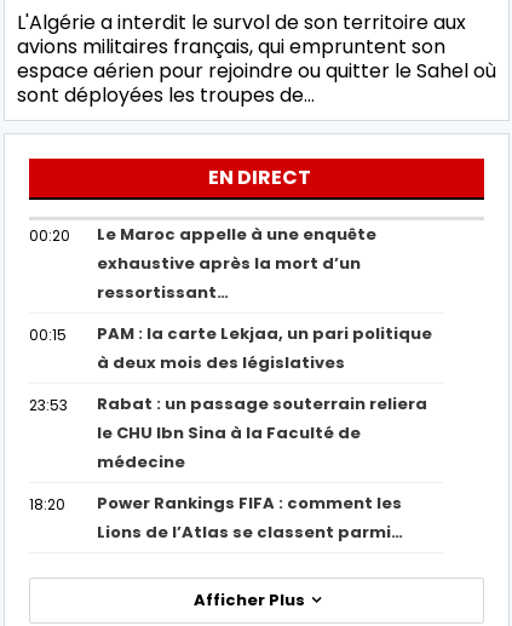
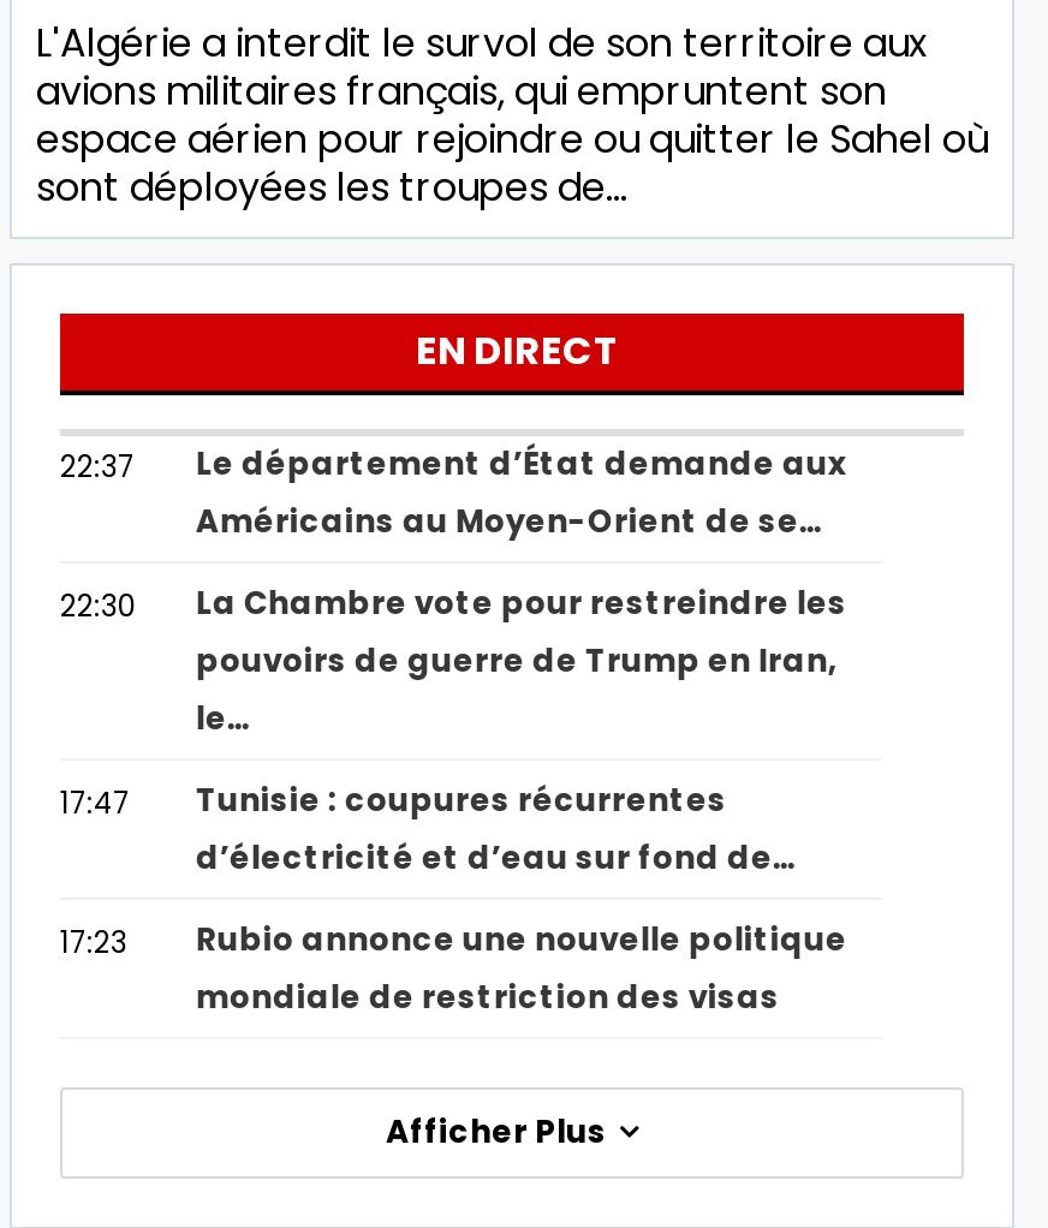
[29,223,377,304] 00:20 | Le Maroc appelle à une enquête | exhaustive après la mort d’un | ressortissant… -> [60,442,847,545] 22:37 | Le département d’État demande aux | Américains au Moyen-Orient de se…
[29,322,433,374] 00:15 | PAM : la carte Lekjaa, un pari politique | à deux mois des législatives -> [60,581,847,742] 22:30 | La Chambre vote pour restreindre les | pouvoirs de guerre de Trump en Iran, | le…
[29,392,428,473] 23:53 | Rabat : un passage souterrain reliera | le CHU Ibn Sina à la Faculté de | médecine -> [60,778,797,881] 17:47 | Tunisie : coupures récurrentes | d’électricité et d’eau sur fond de…
[29,491,404,543] 18:20 | Power Rankings FIFA : comment les | Lions de l’Atlas se classent parmi… -> [60,918,847,1021] 17:23 | Rubio annonce une nouvelle politique | mondiale de restriction des visas

